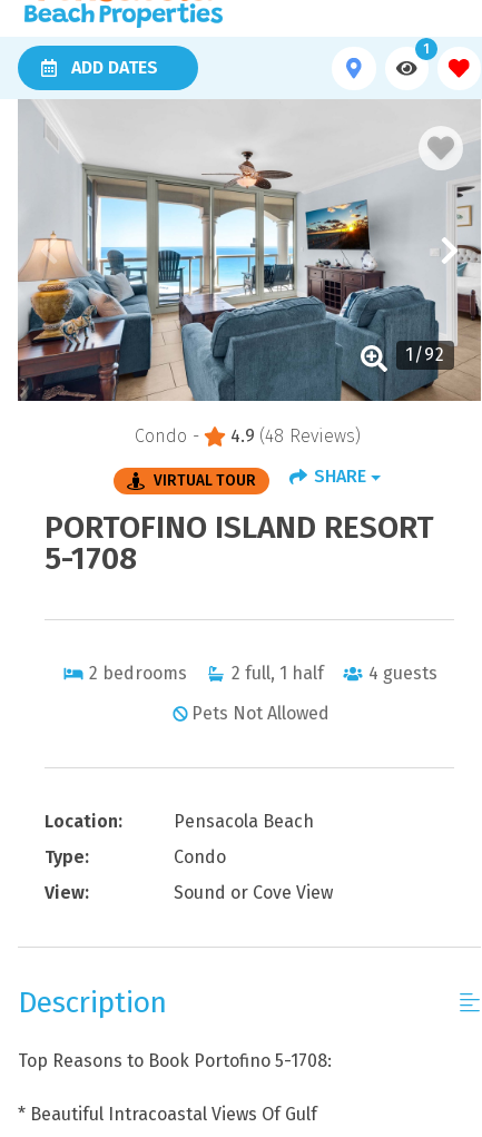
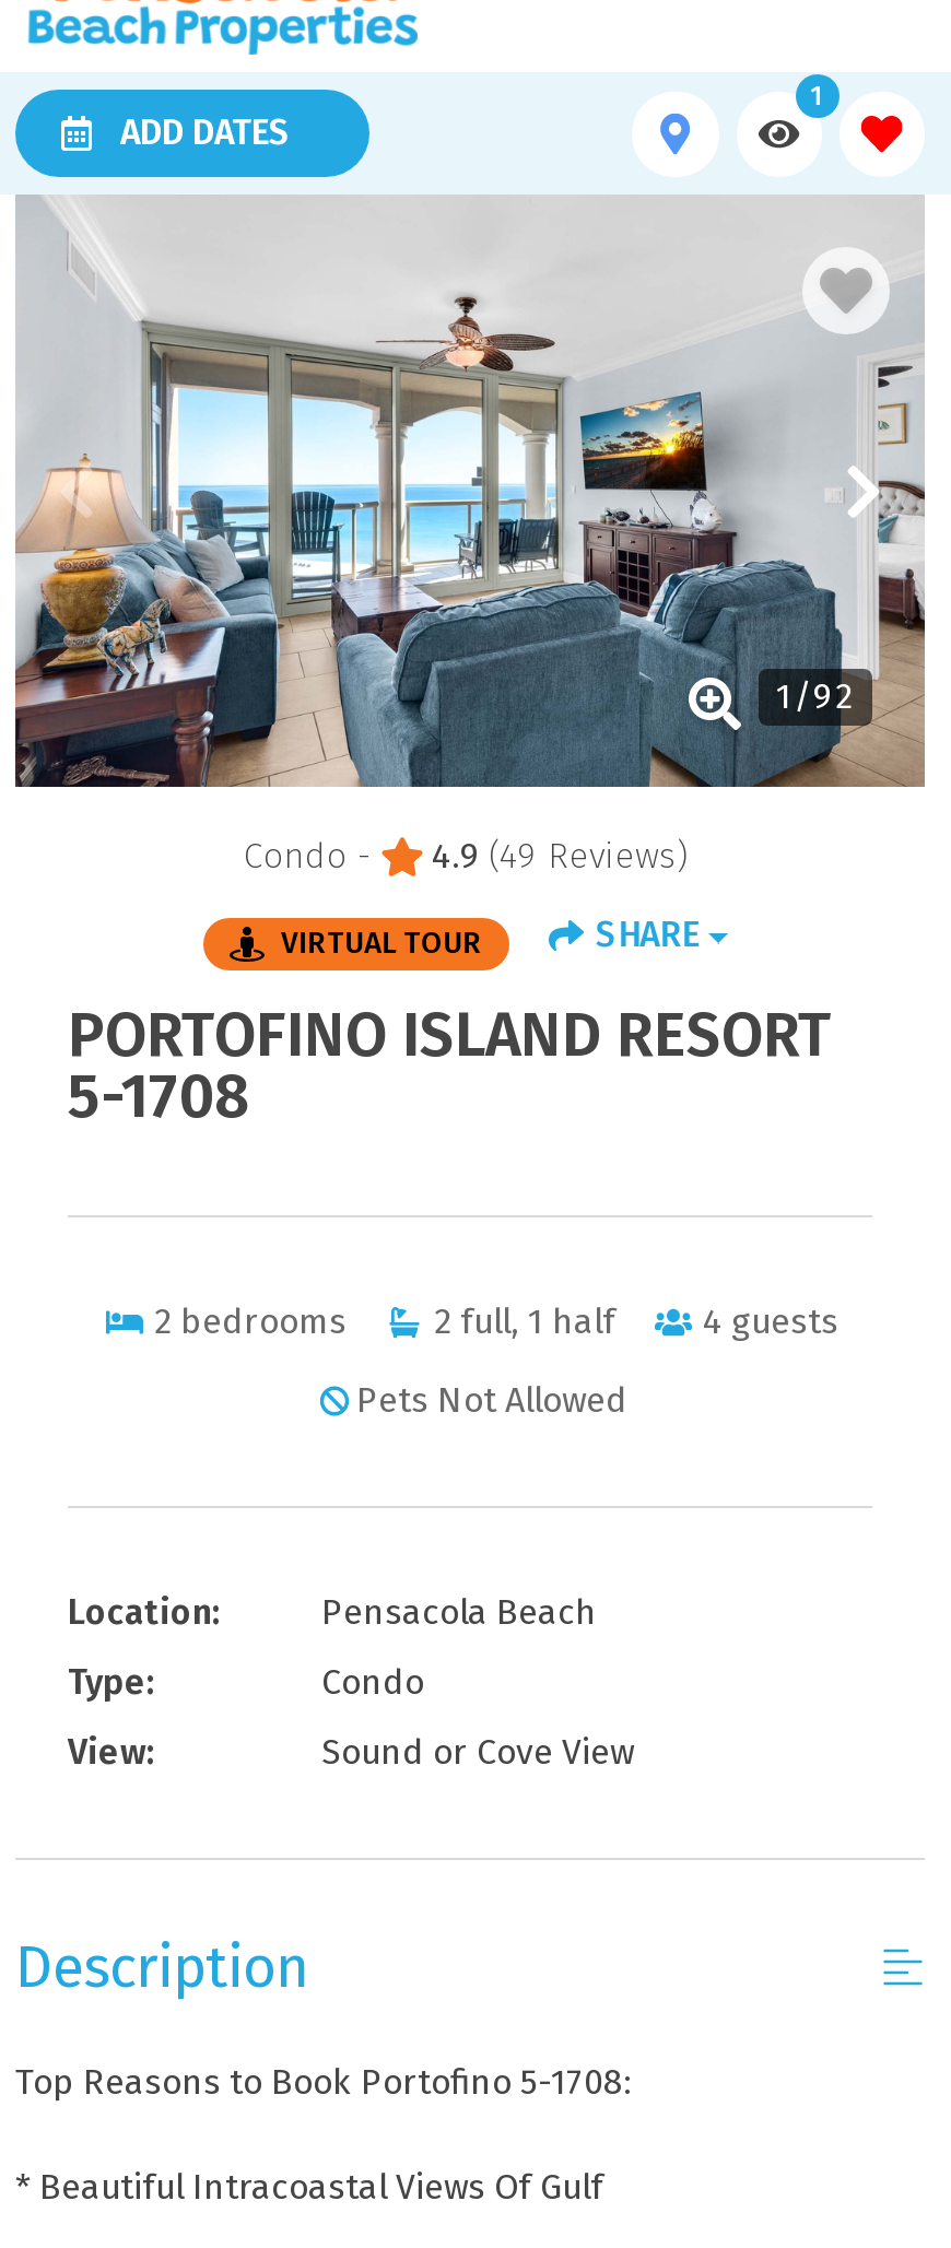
[134,425,360,446] Condo - 4.9 (48 Reviews) -> [244,835,688,876] Condo - 4.9 (49 Reviews)

